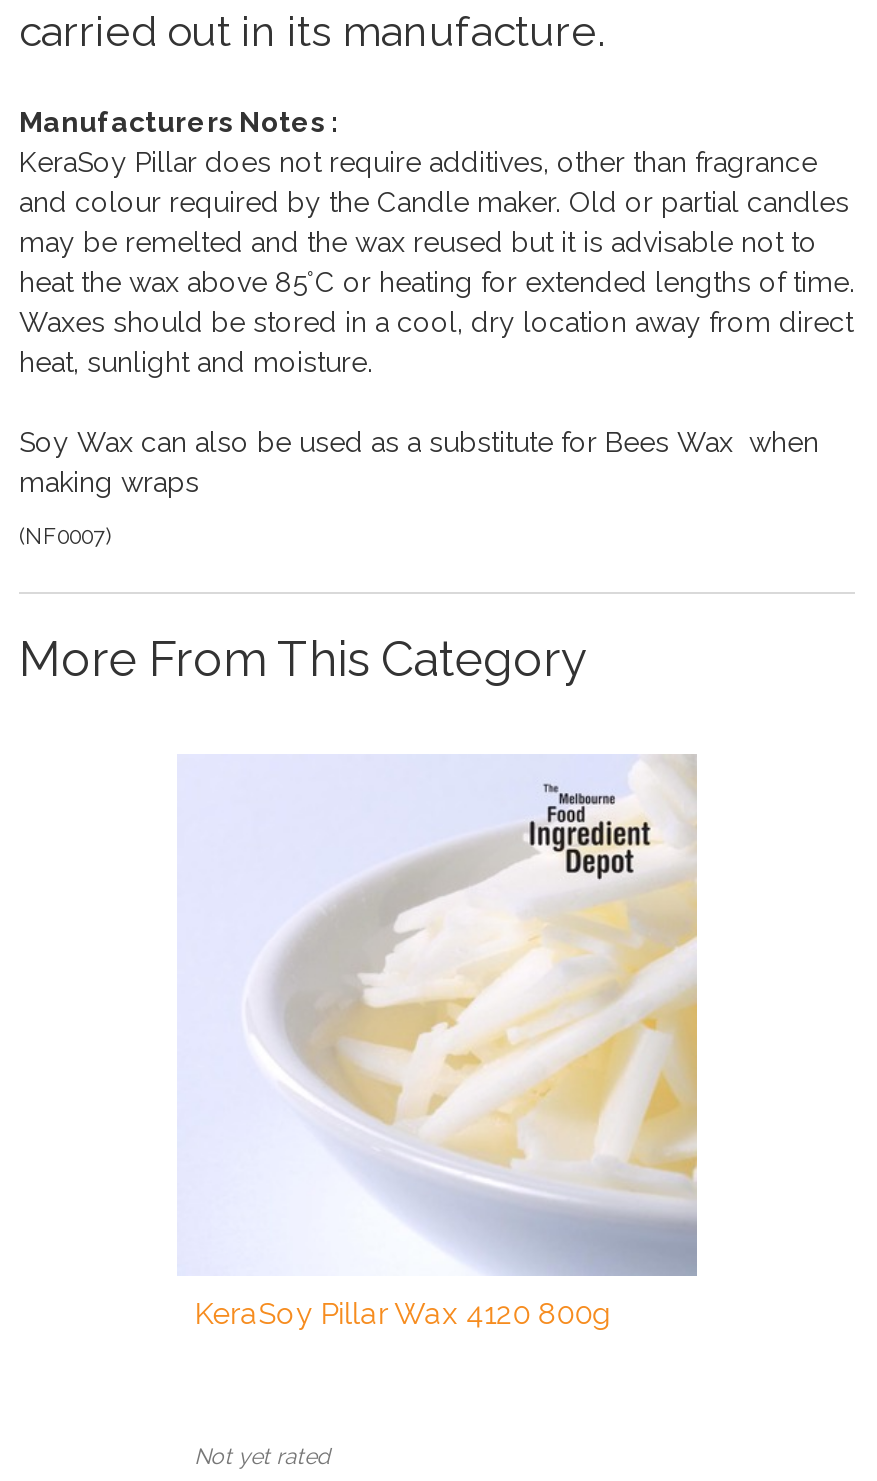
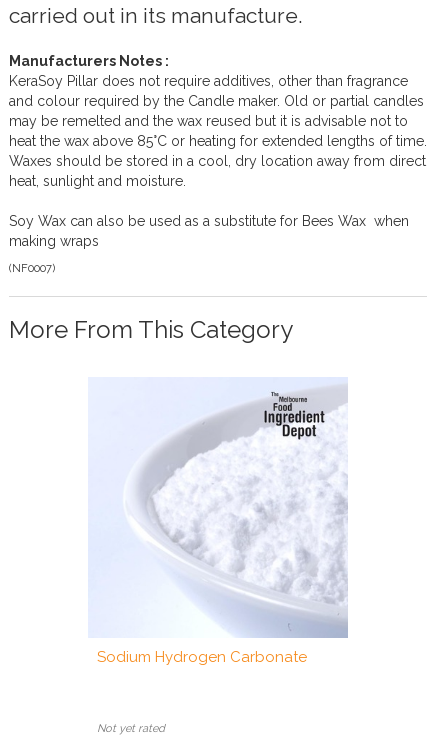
[194,752,699,1331] [image] | KeraSoy Pillar Wax 4120 800g -> [97,377,349,666] [image] | Sodium Hydrogen Carbonate

